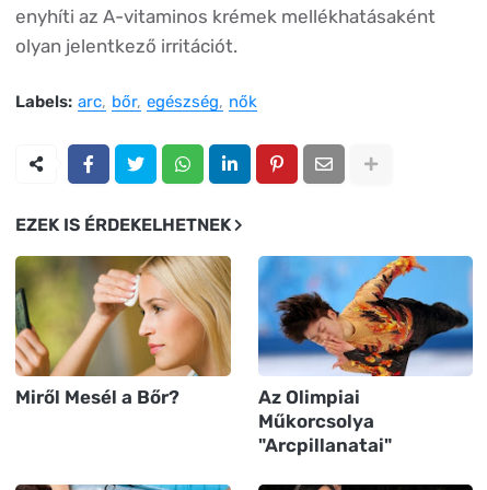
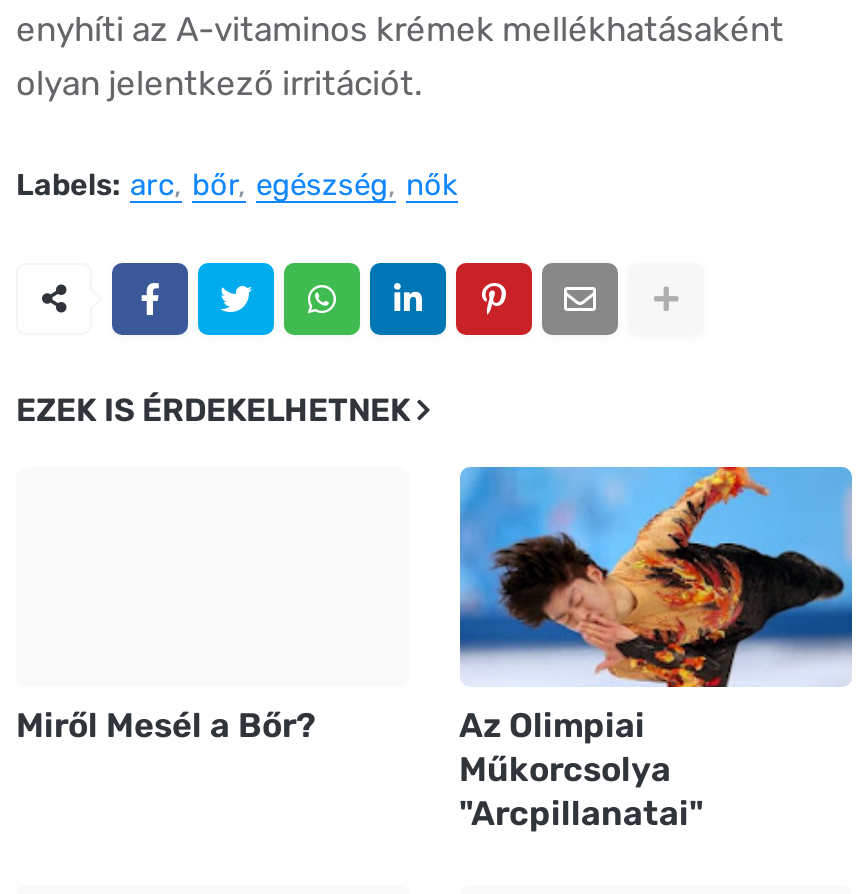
[14,255,232,377] [image] -> none

